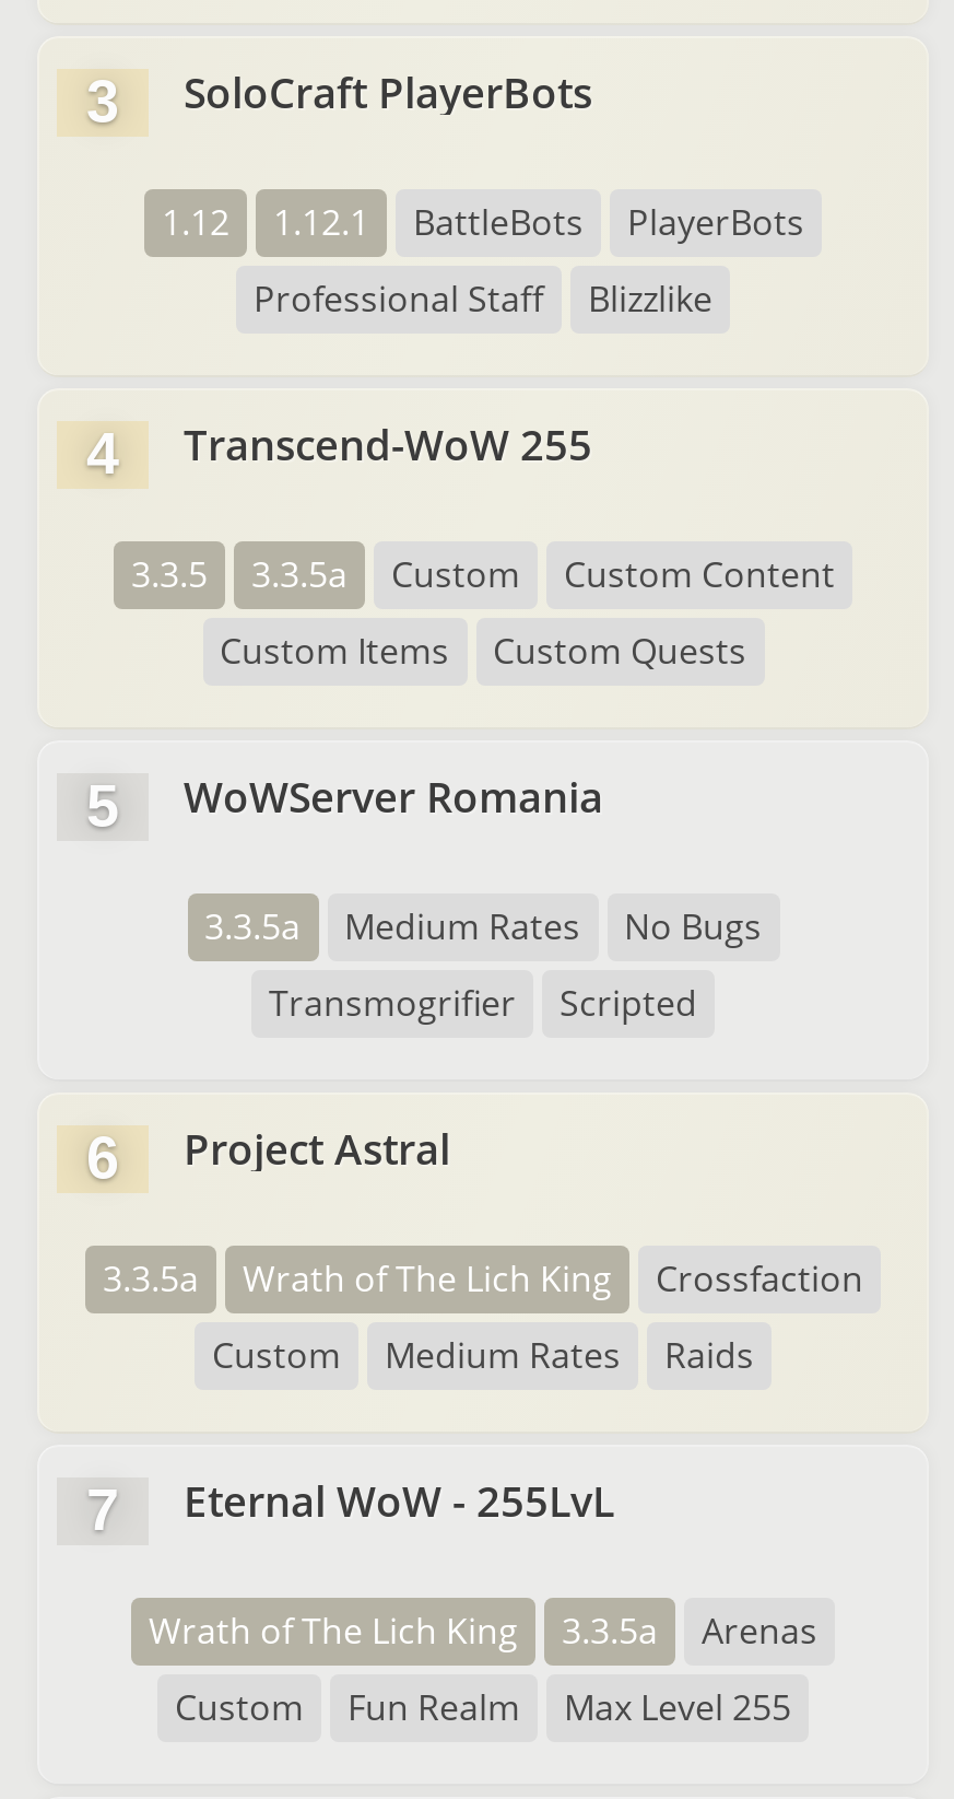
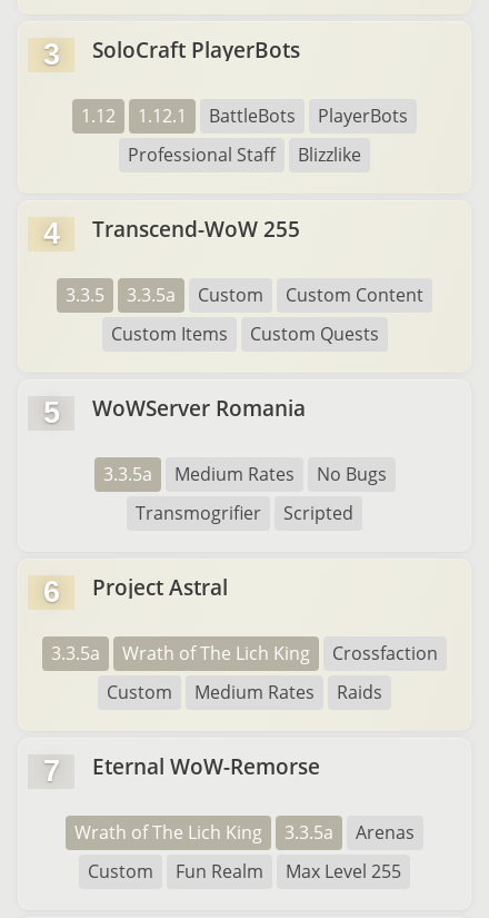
[184,1471,614,1530] Eternal WoW - 255LvL -> [92,751,320,781] Eternal WoW-Remorse

